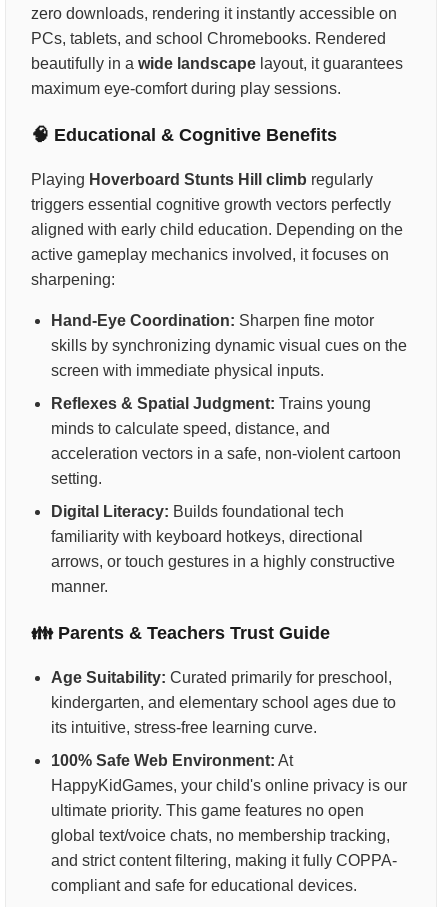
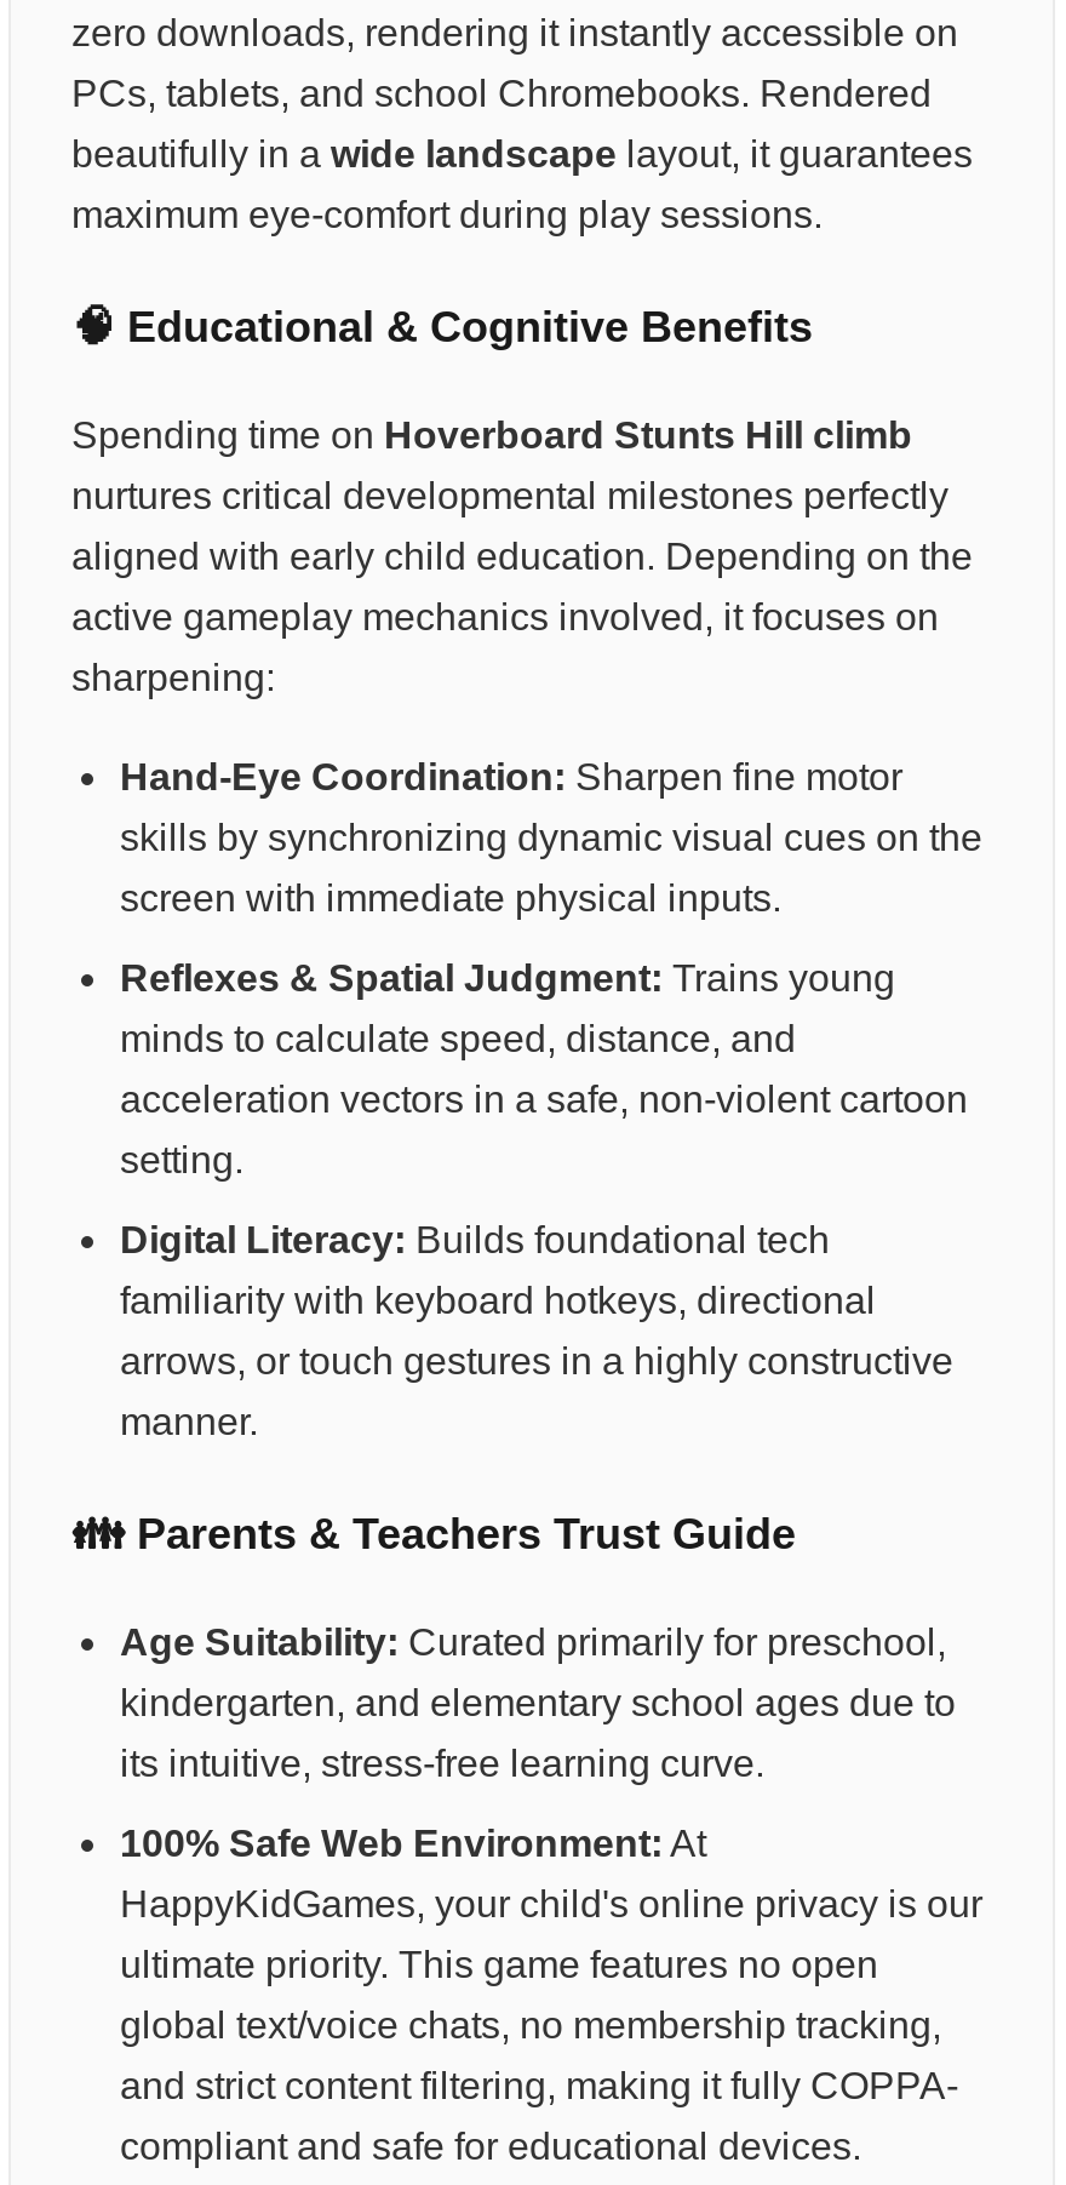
[31,171,373,188] Playing Hoverboard Stunts Hill climb regularly -> [71,415,912,456] Spending time on Hoverboard Stunts Hill climb
[31,196,391,213] triggers essential cognitive growth vectors perfectly -> [71,475,948,516] nurtures critical developmental milestones perfectly

